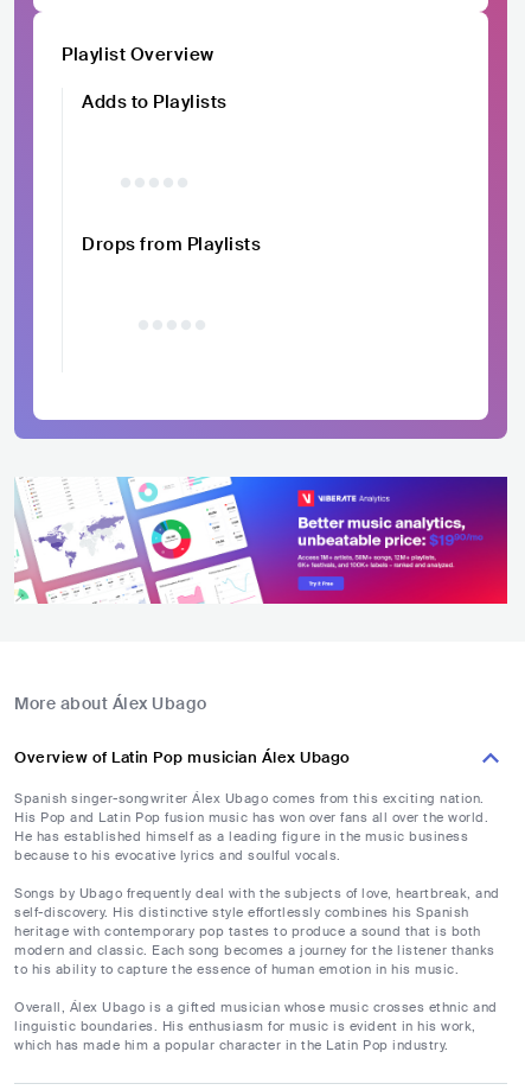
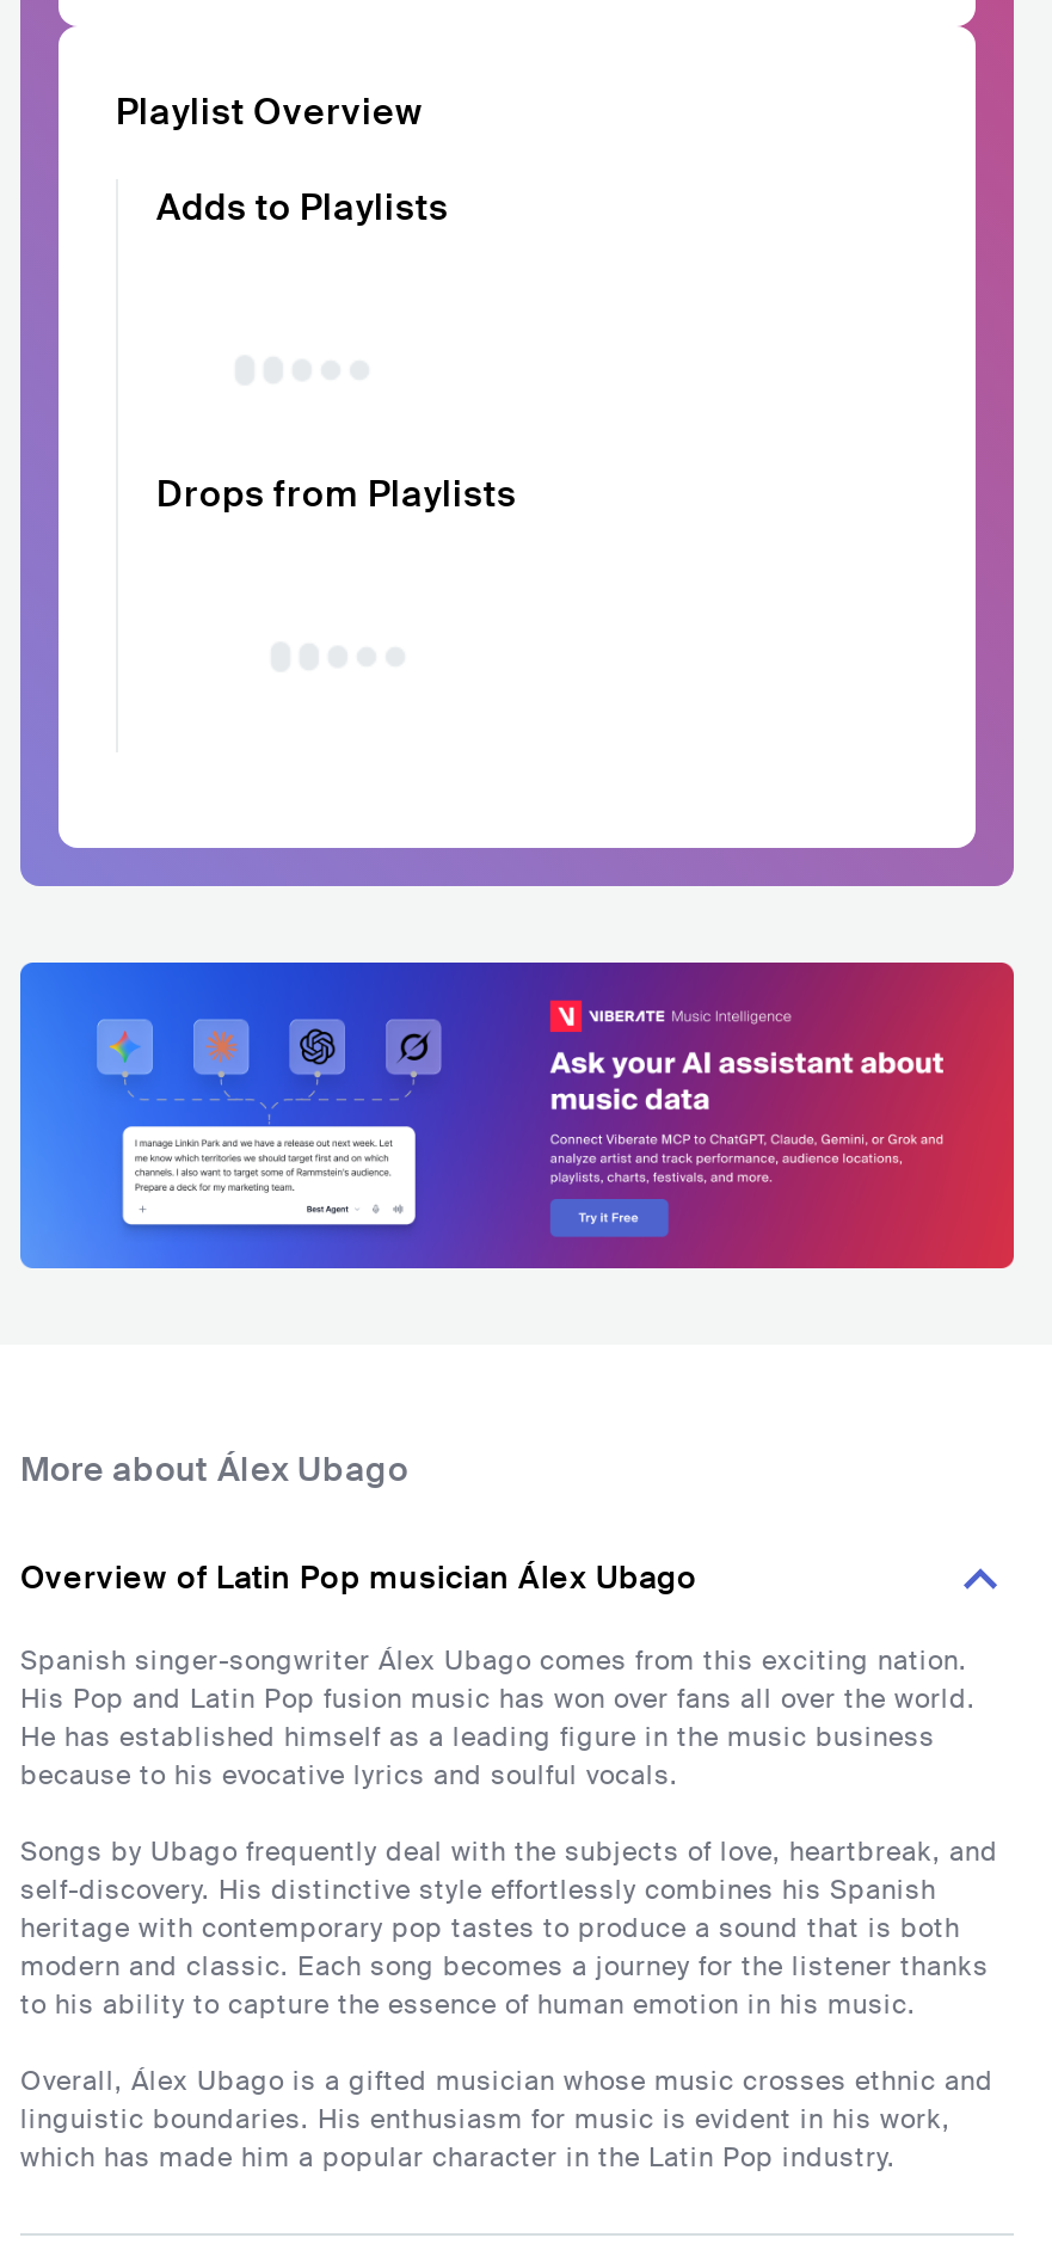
[14,476,508,605] [image] -> [18,960,1016,1271] [image]

